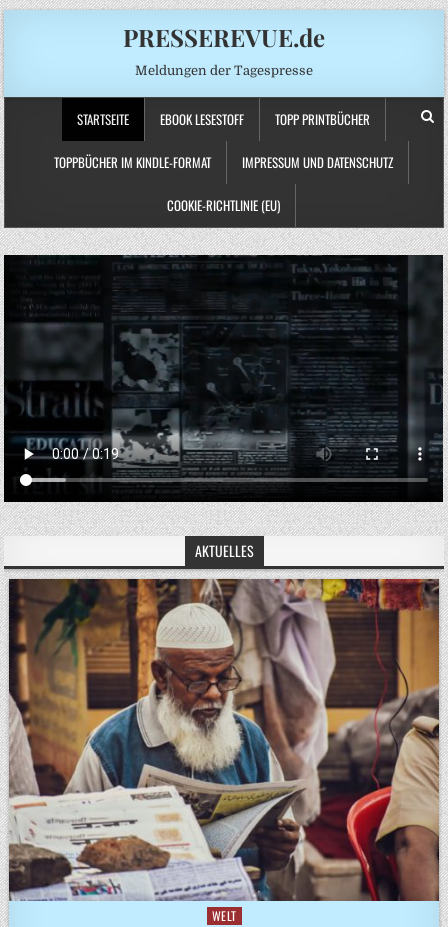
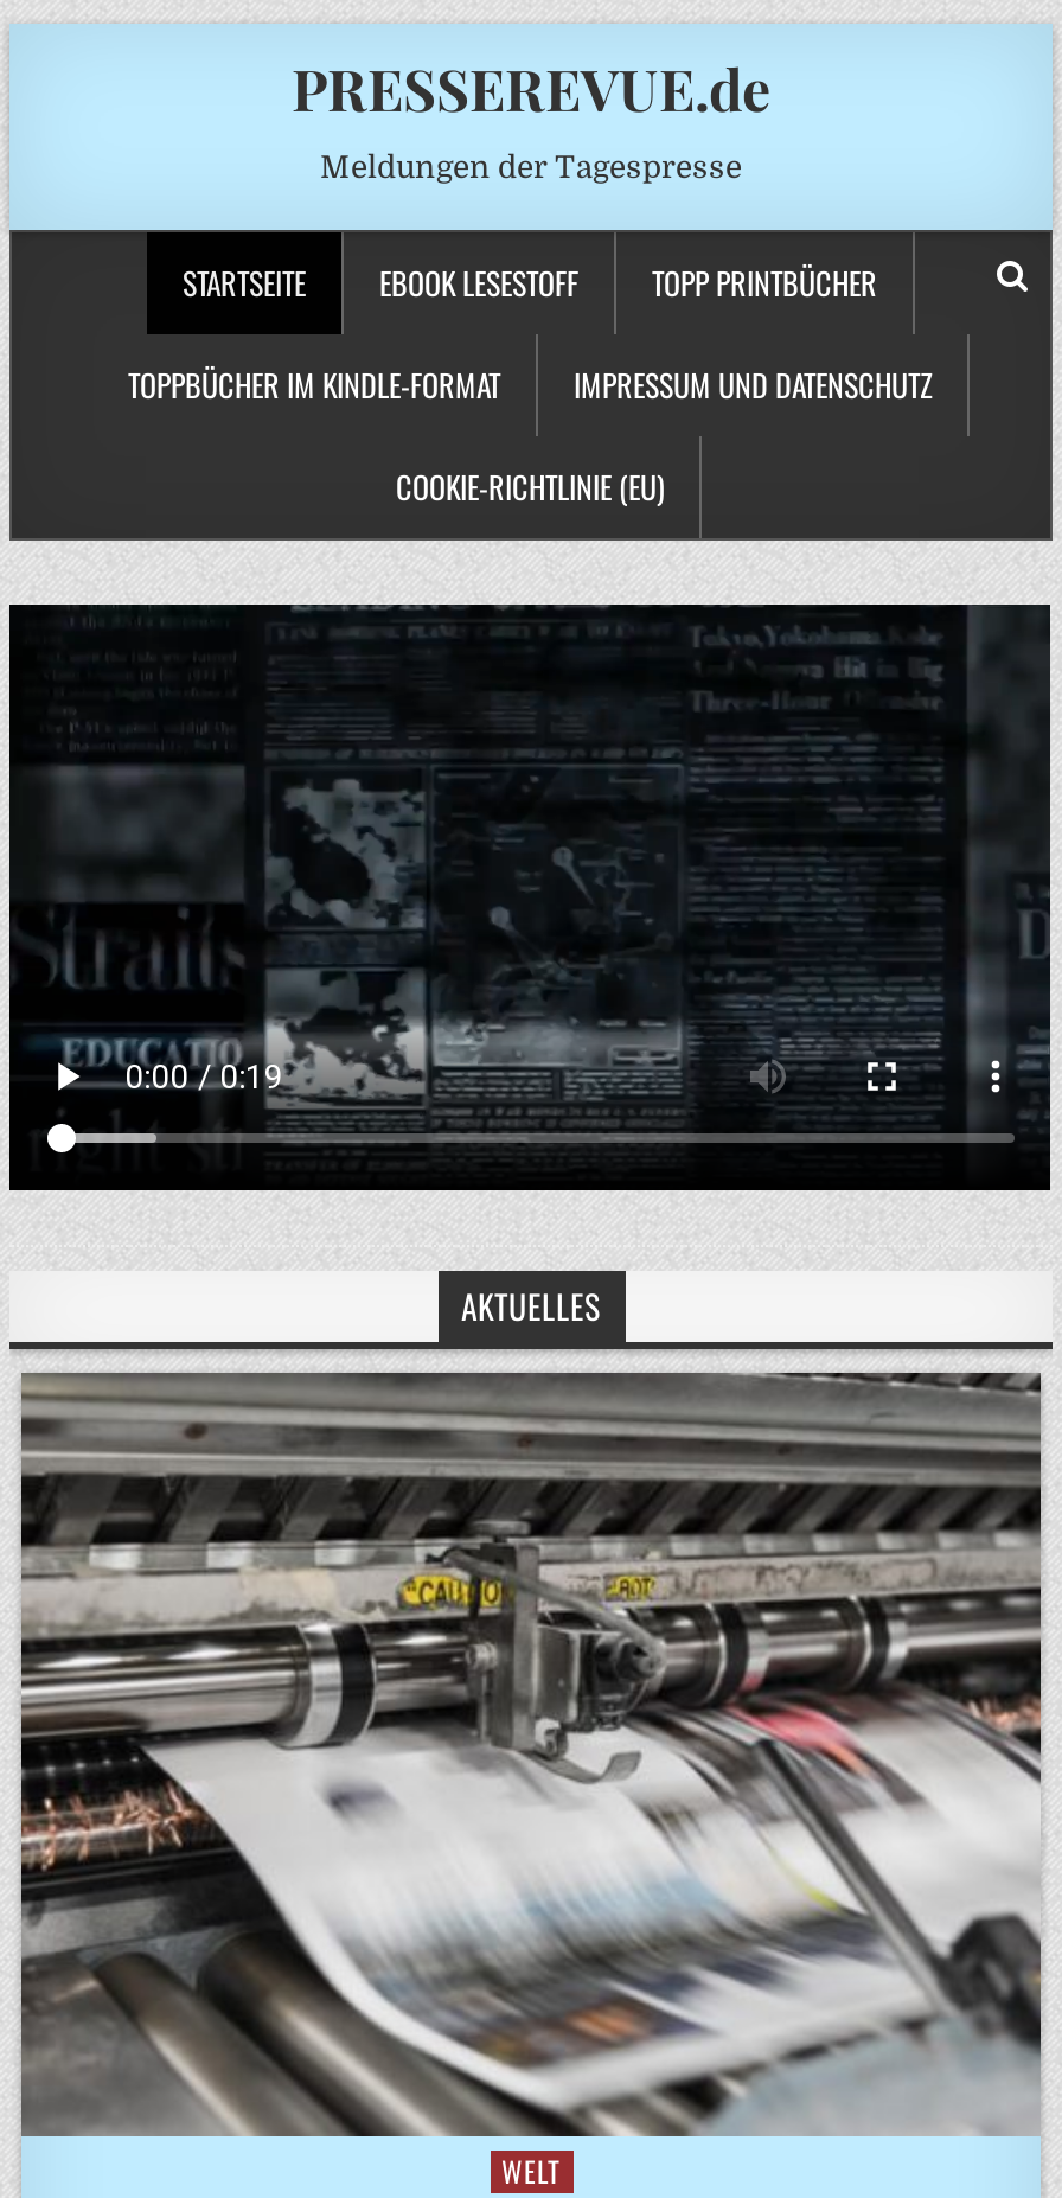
[8,578,440,902] [image] -> [19,1370,1043,2139] [image]

